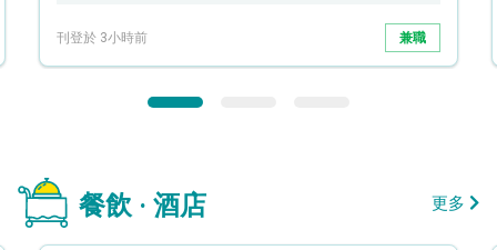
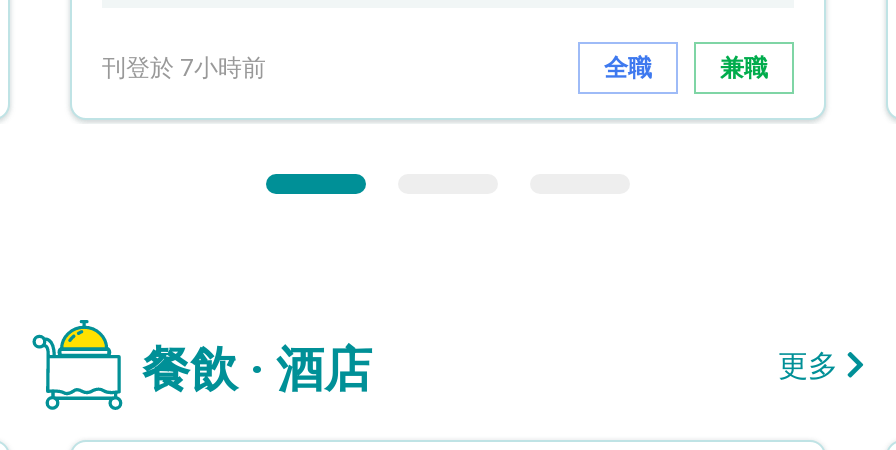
[57,29,148,45] 刊登於 3小時前 -> [102,53,652,81] 刊登於 7小時前 | 全職

